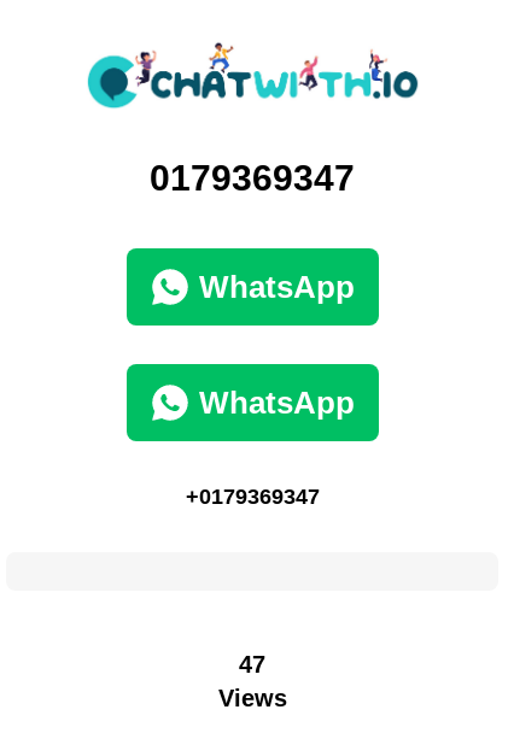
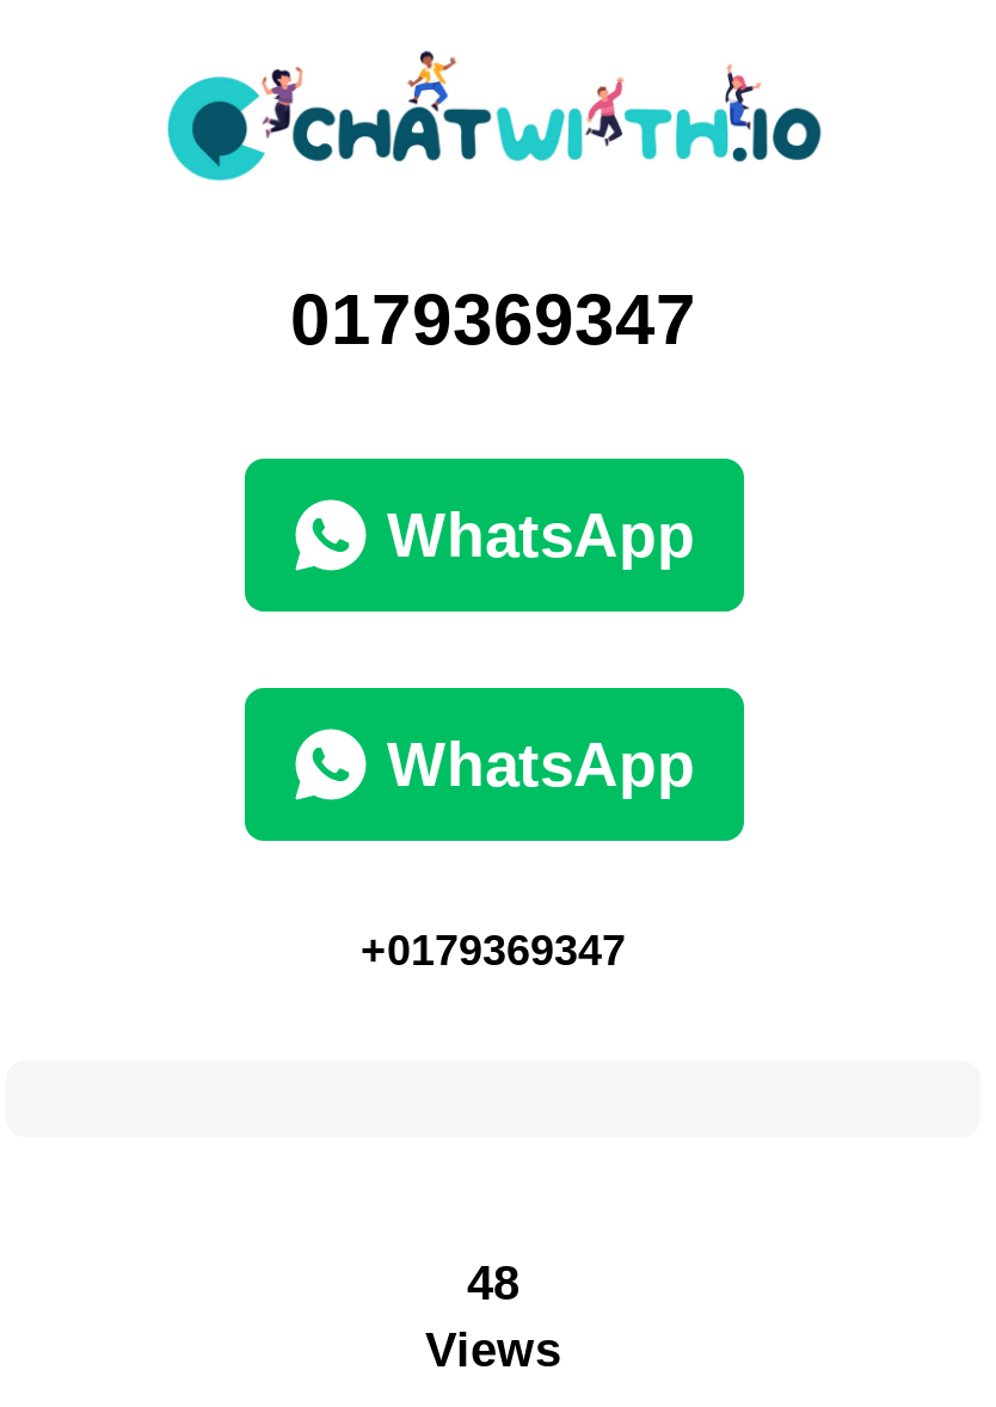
[239,651,265,677] 47 -> [467,1256,519,1309] 48

